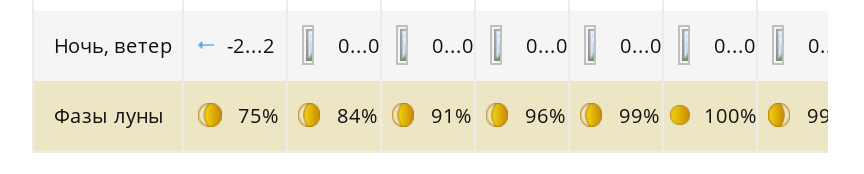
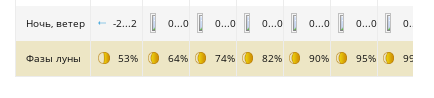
[238,101,278,129] 75% -> [118,51,138,65] 53%
[337,101,377,129] 84% -> [167,51,187,65] 64%
[431,101,471,129] 91% -> [214,51,234,65] 74%
[525,101,565,129] 96% -> [261,51,281,65] 82%
[619,101,659,129] 99% -> [308,51,328,65] 90%
[704,101,756,129] 100% -> [355,51,375,65] 95%

